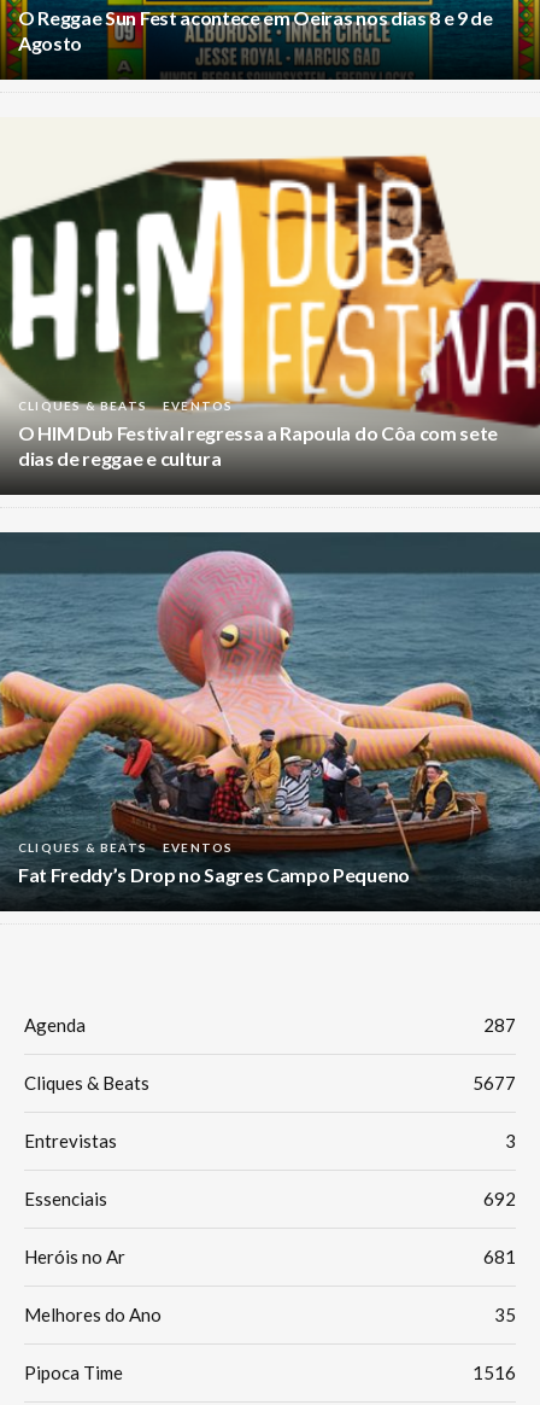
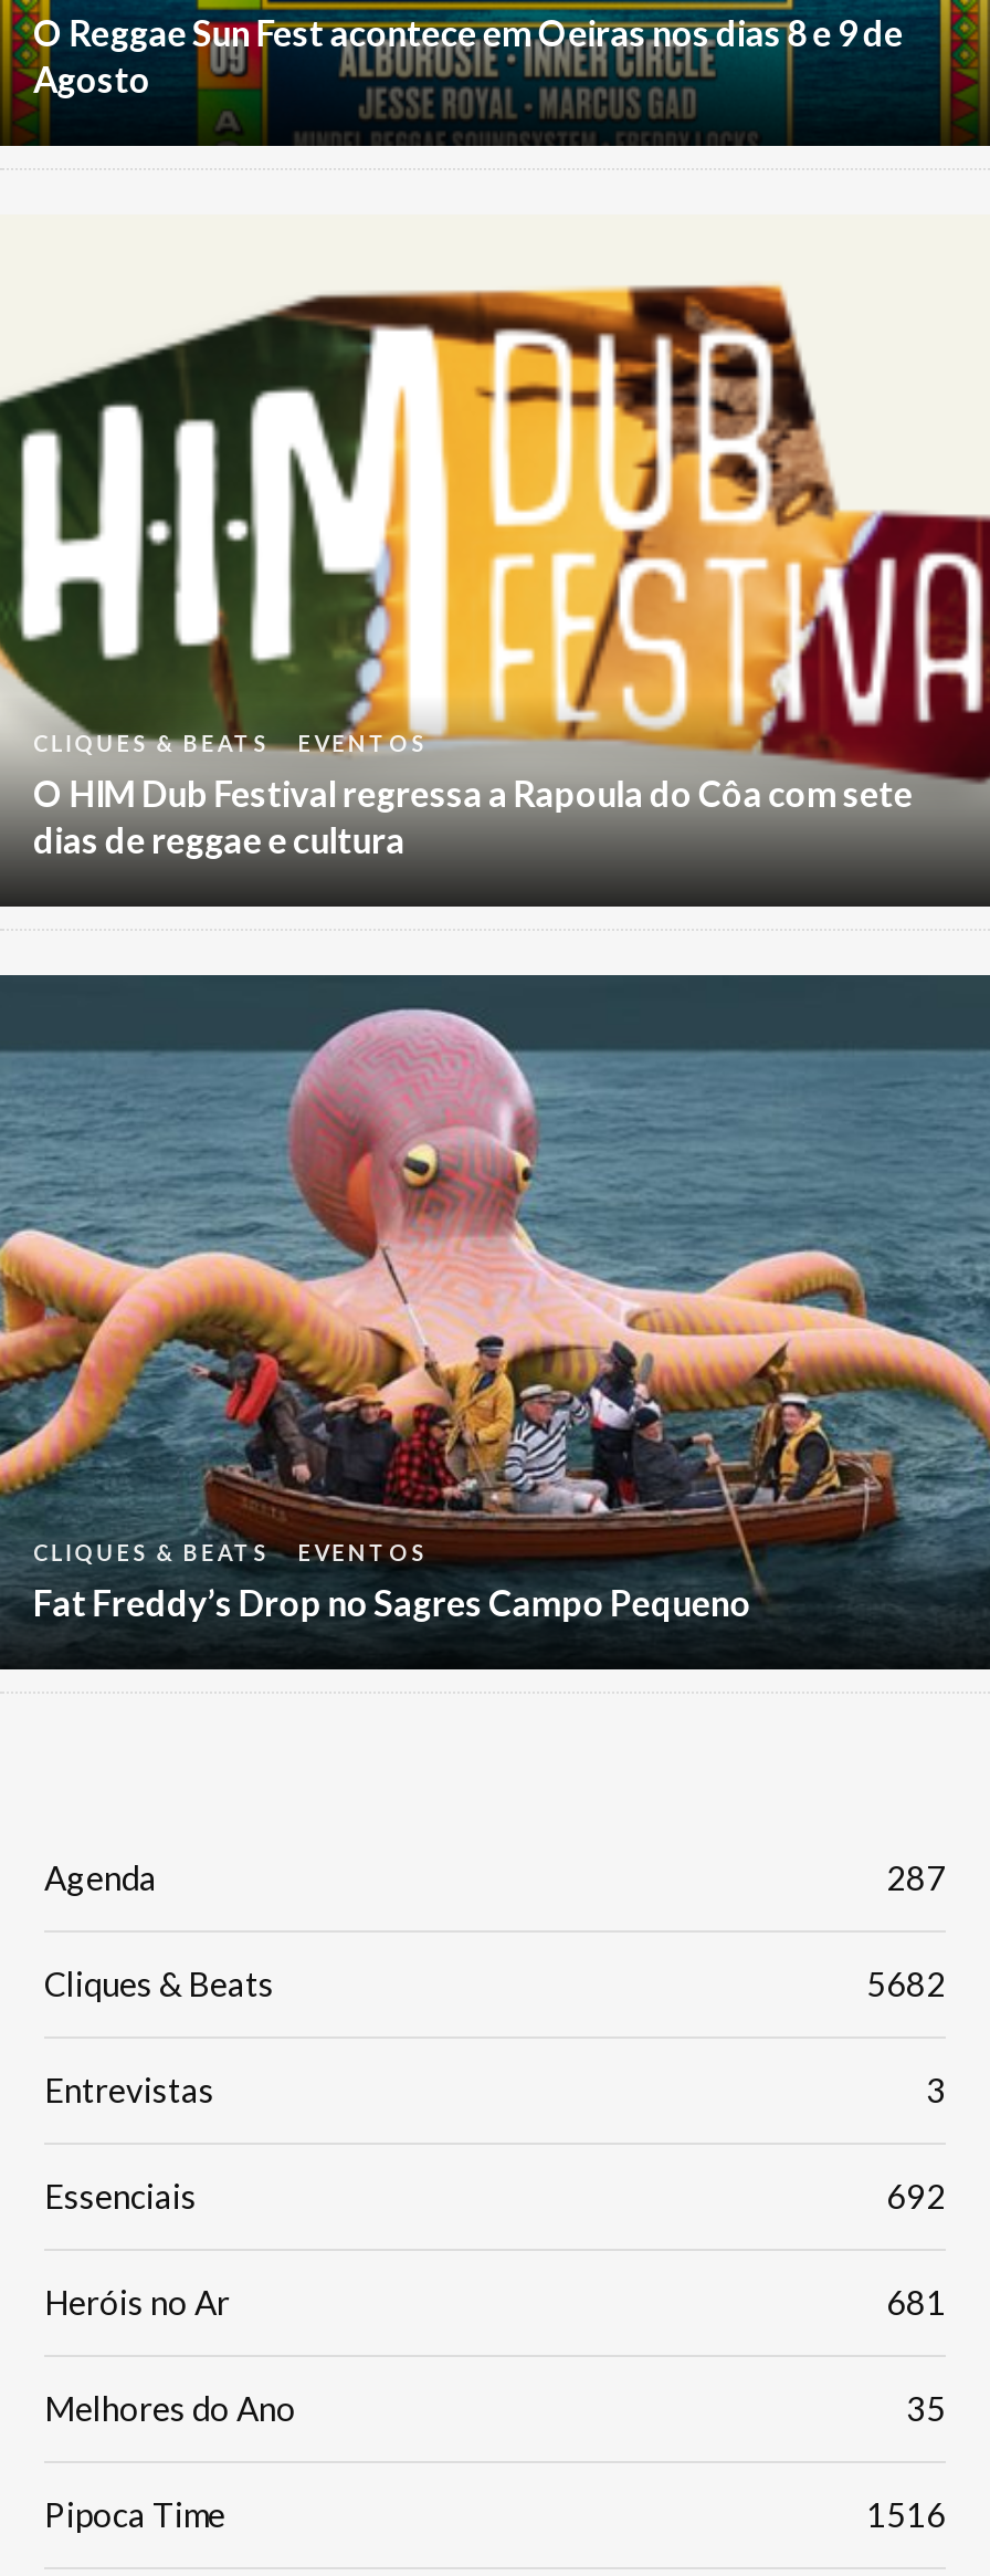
[472,1072,516,1093] 5677 -> [866,1963,946,2003] 5682

